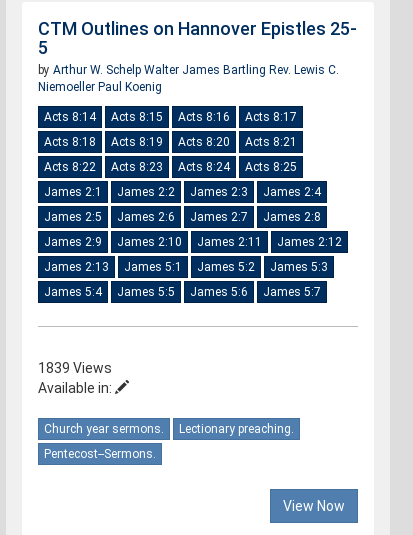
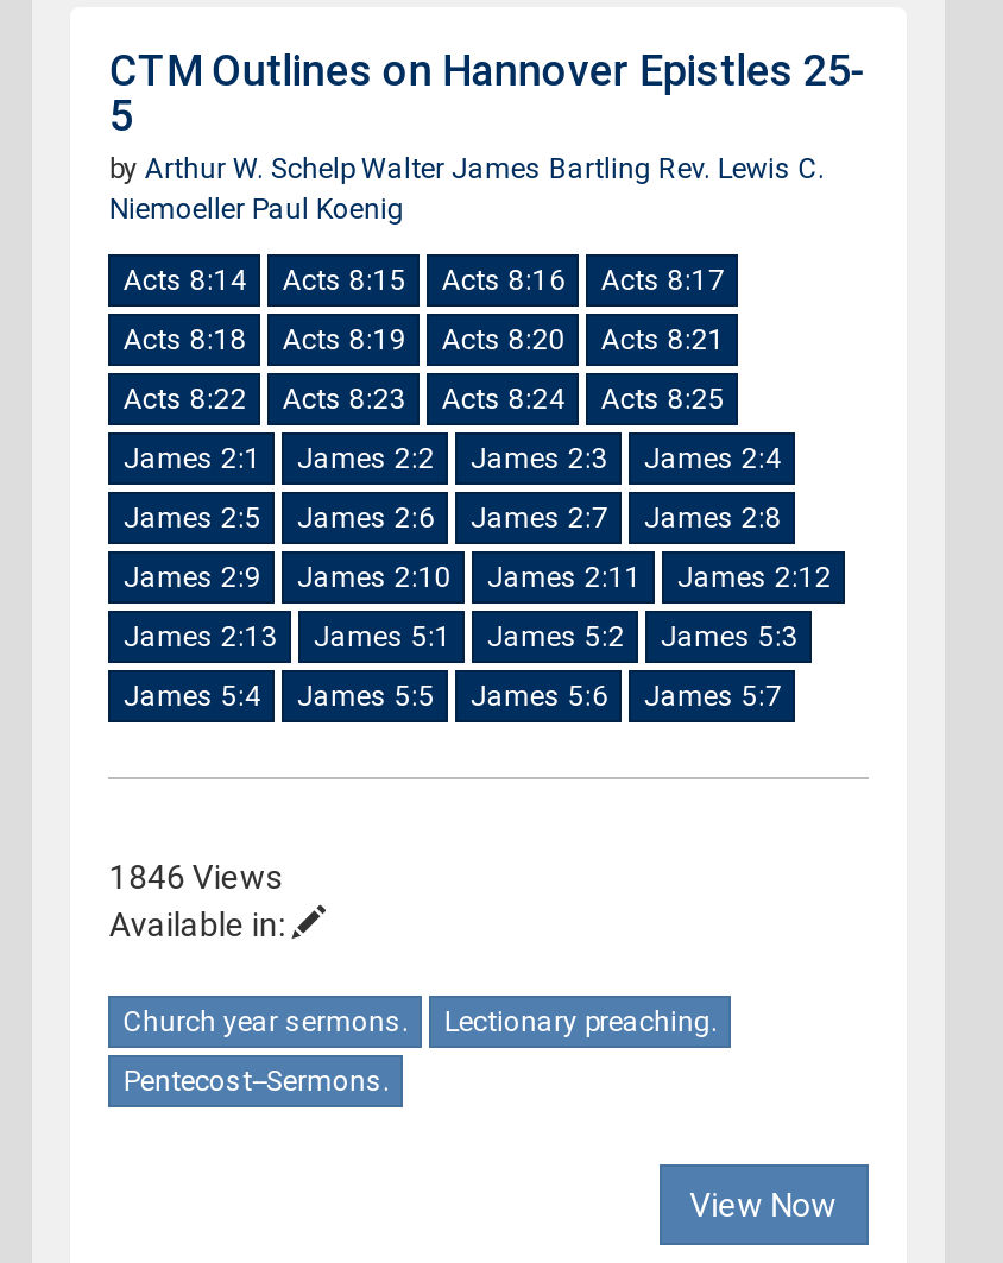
[38,360,112,376] 1839 Views -> [109,858,285,896] 1846 Views

